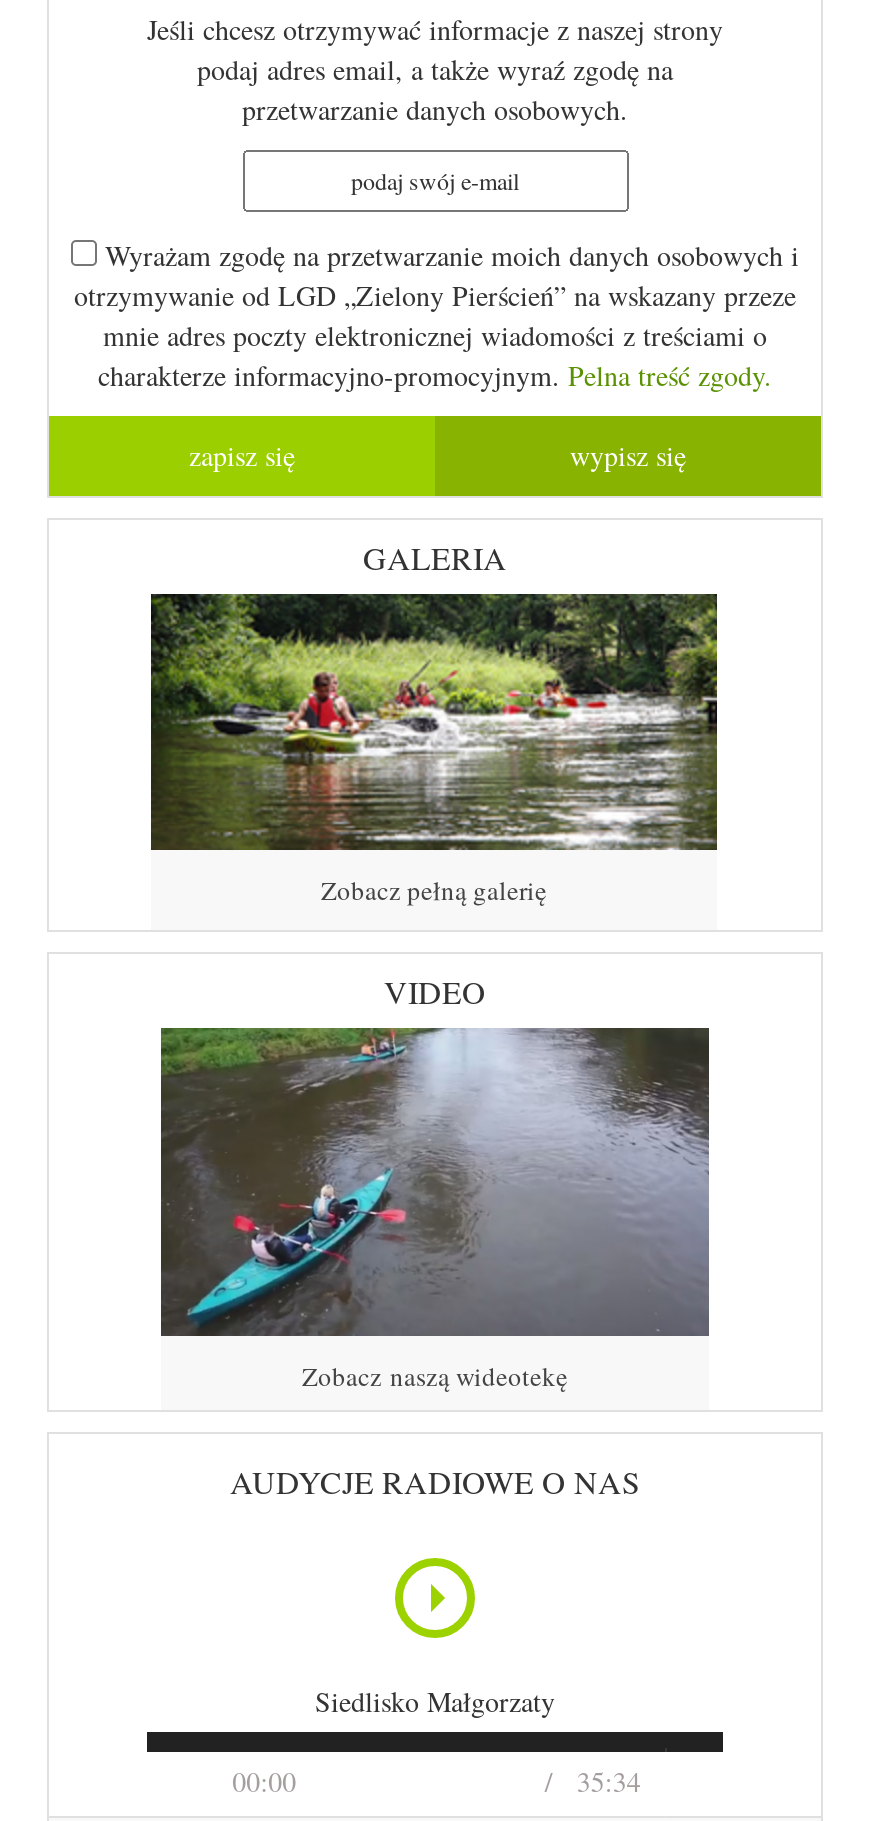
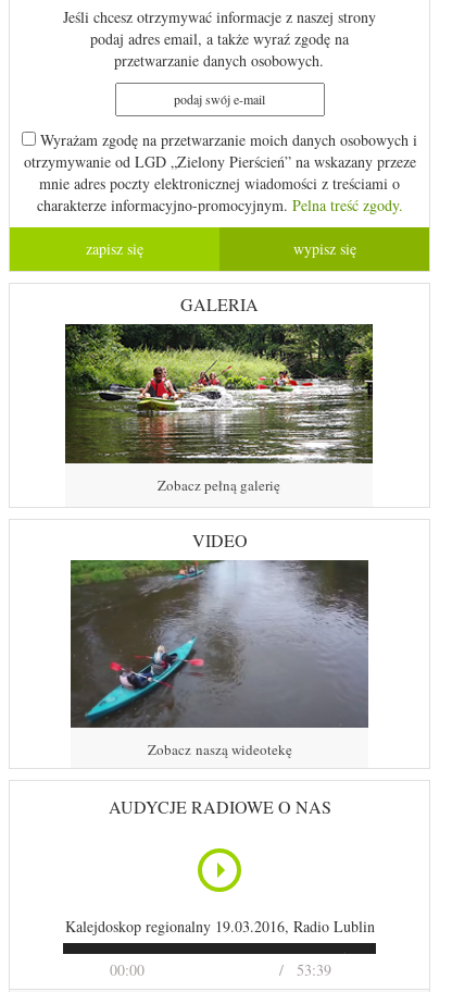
[315,1682,555,1720] Siedlisko Małgorzaty -> [65,916,374,937] Kalejdoskop regionalny 19.03.2016, Radio Lublin
[577,1762,641,1800] 35:34 -> [297,959,331,980] 53:39

